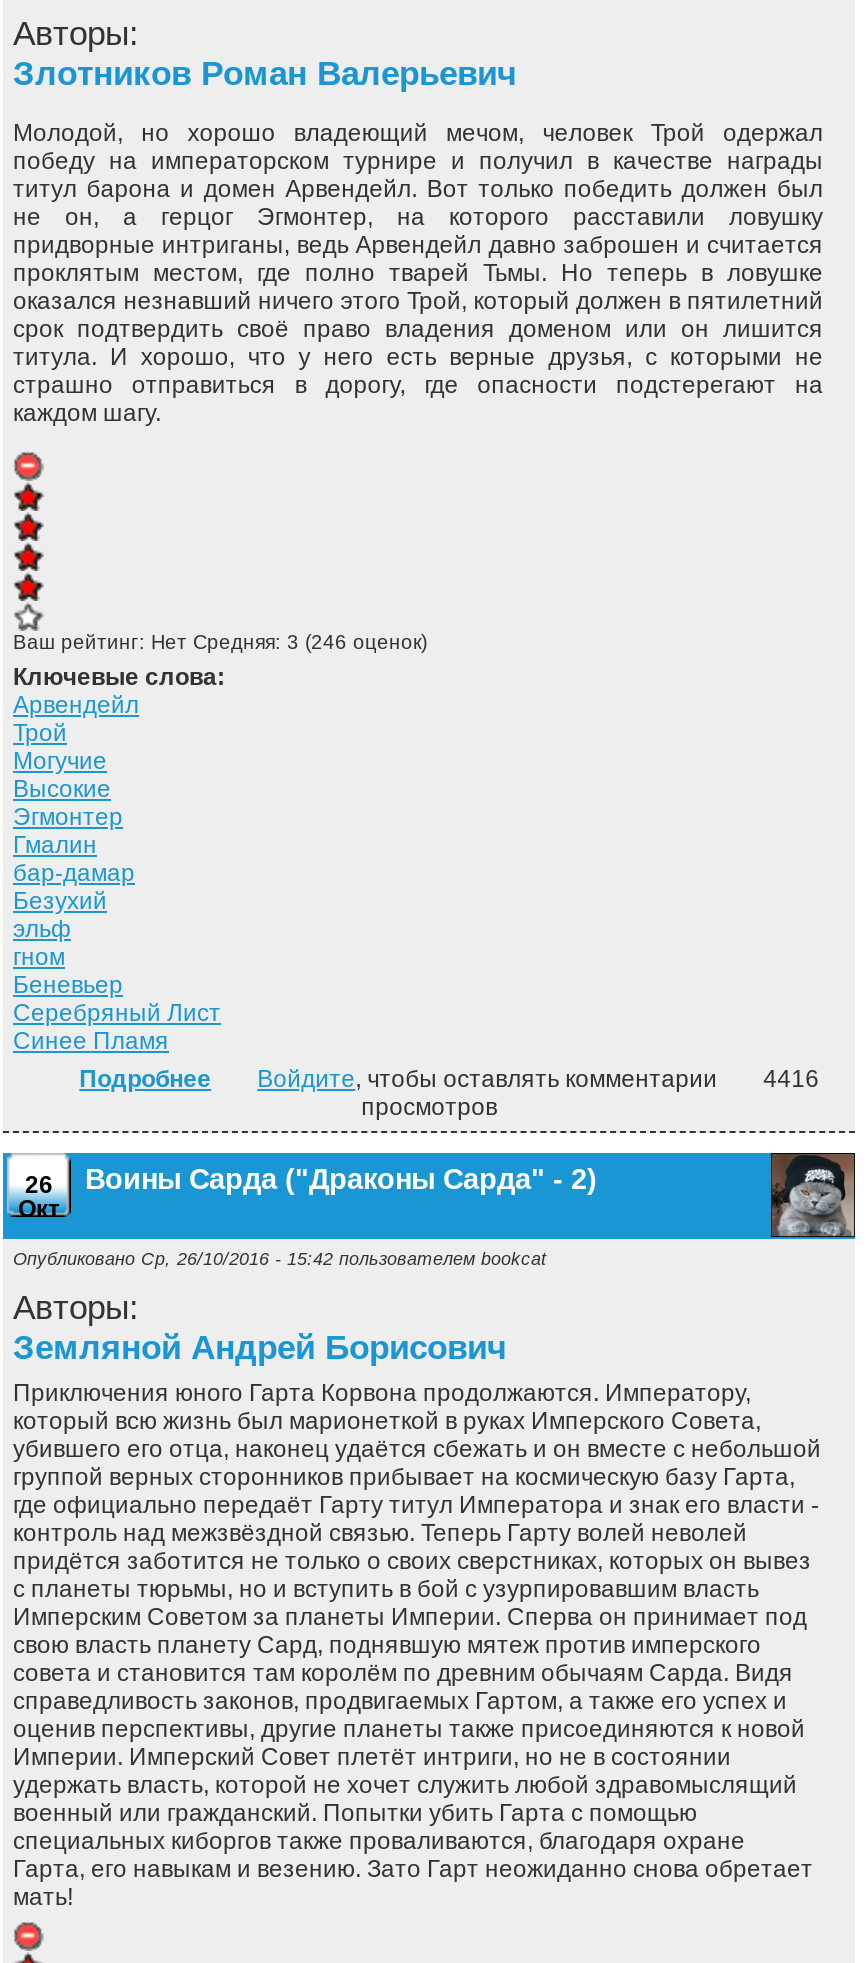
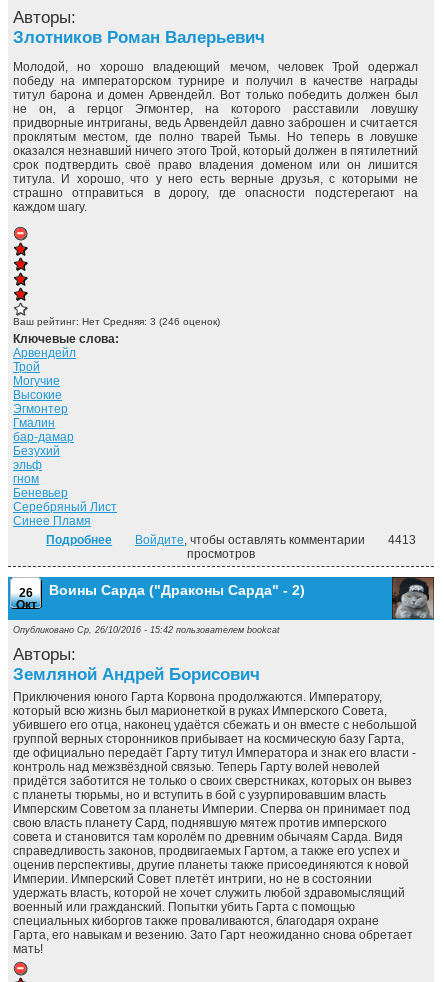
[763,1065,819,1093] 4416 -> [388,533,416,547] 4413

